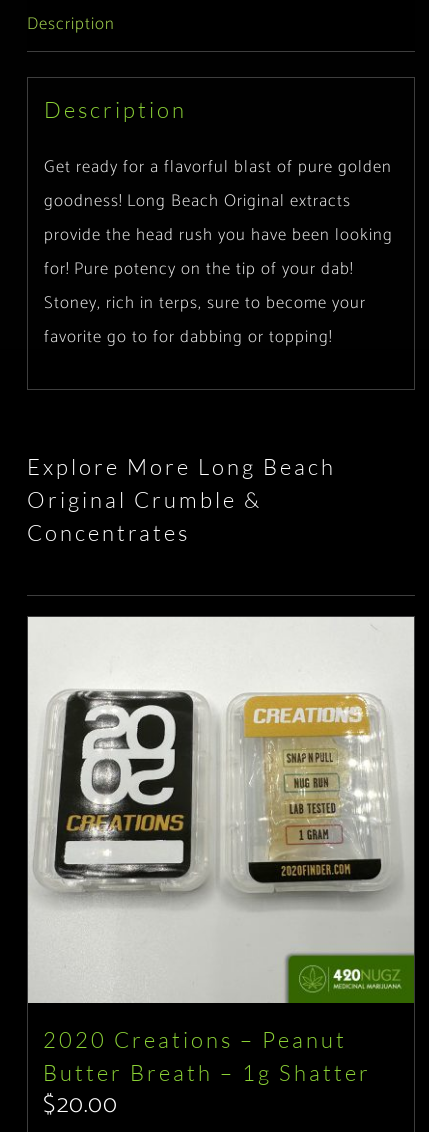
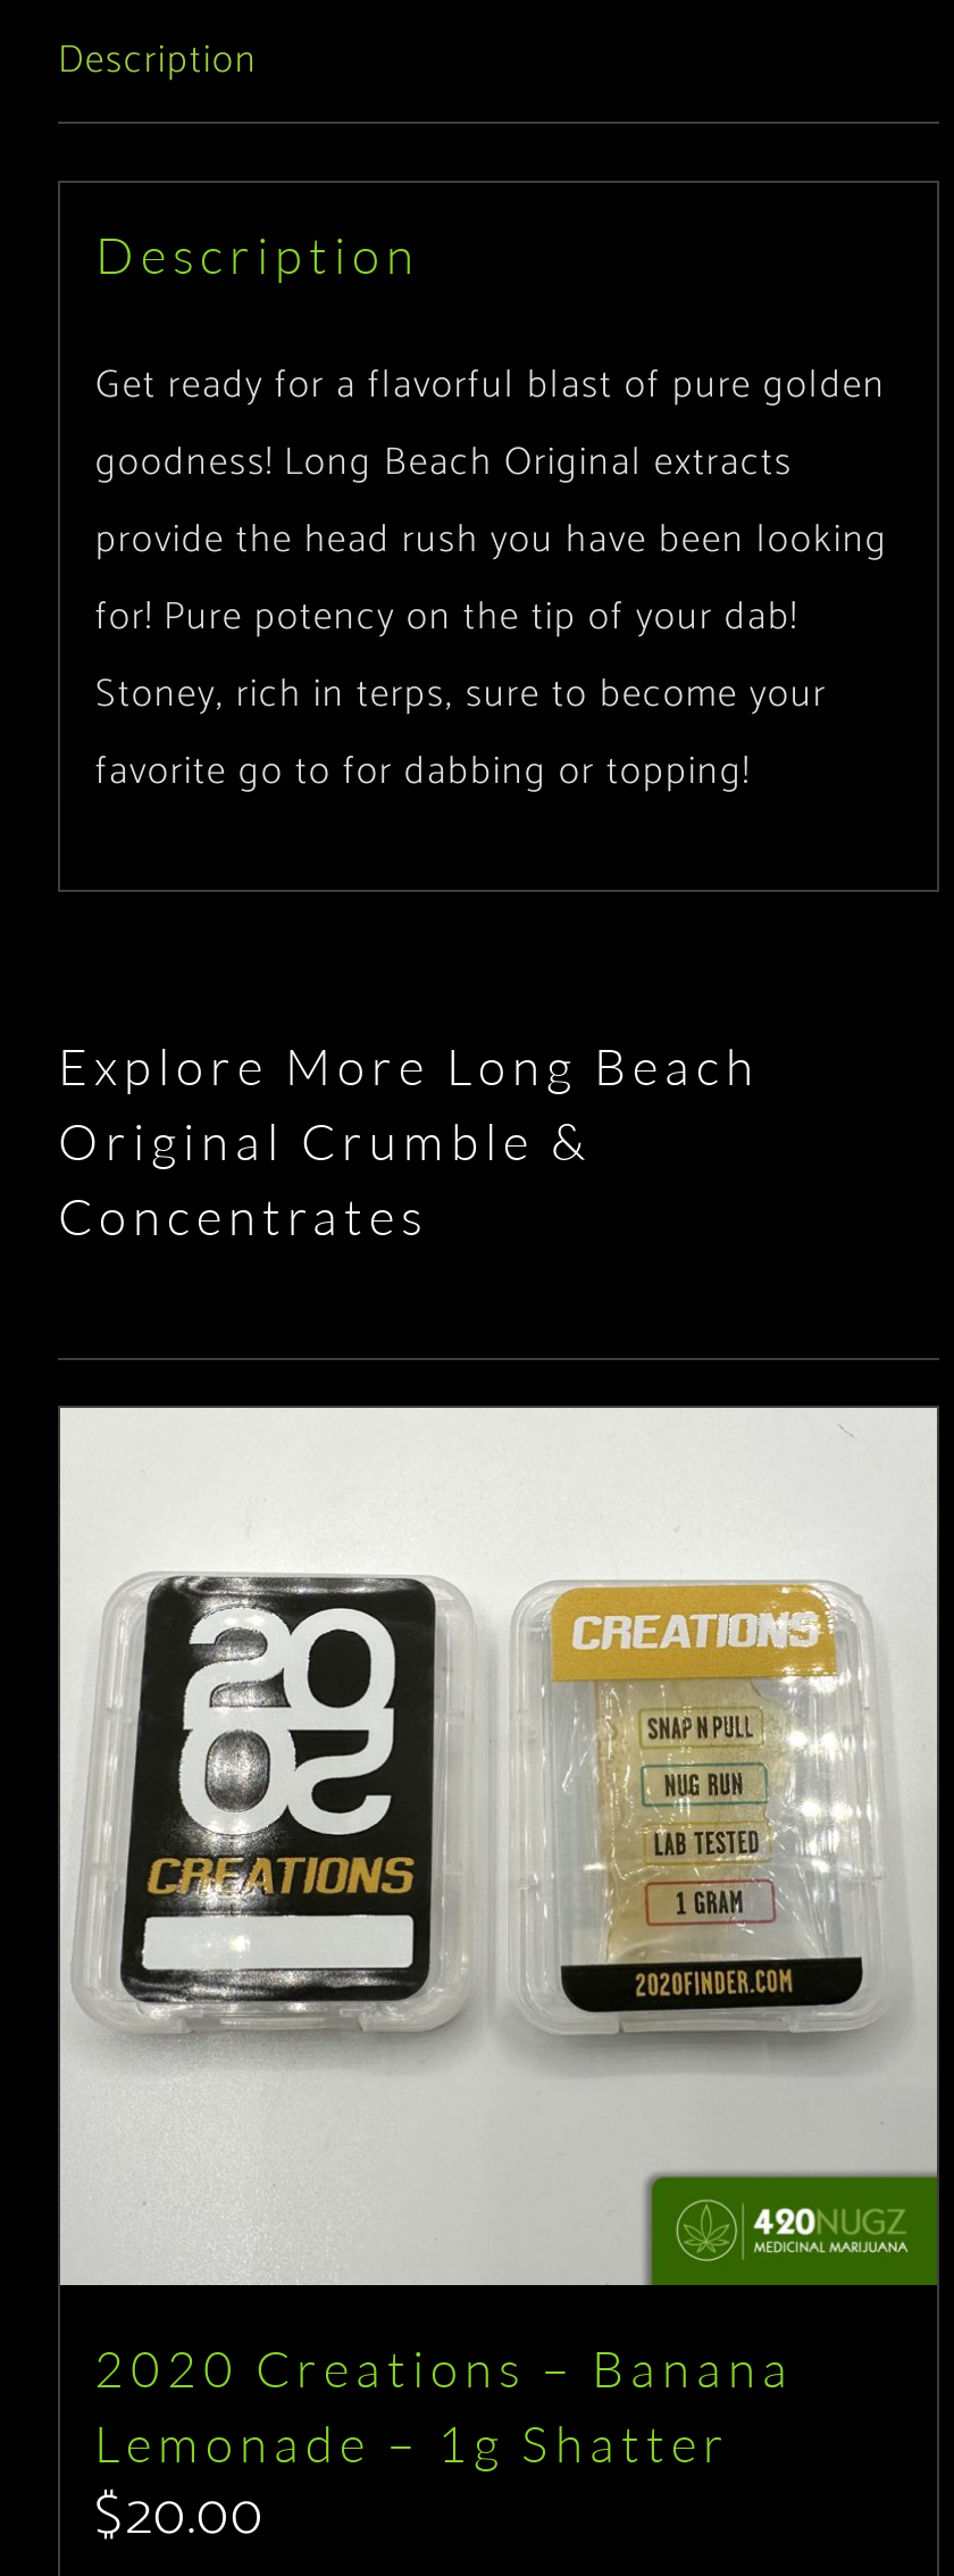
[43,1026,371,1086] 2020 Creations – Peanut | Butter Breath – 1g Shatter -> [94,2338,794,2474] 2020 Creations – Banana | Lemonade – 1g Shatter

